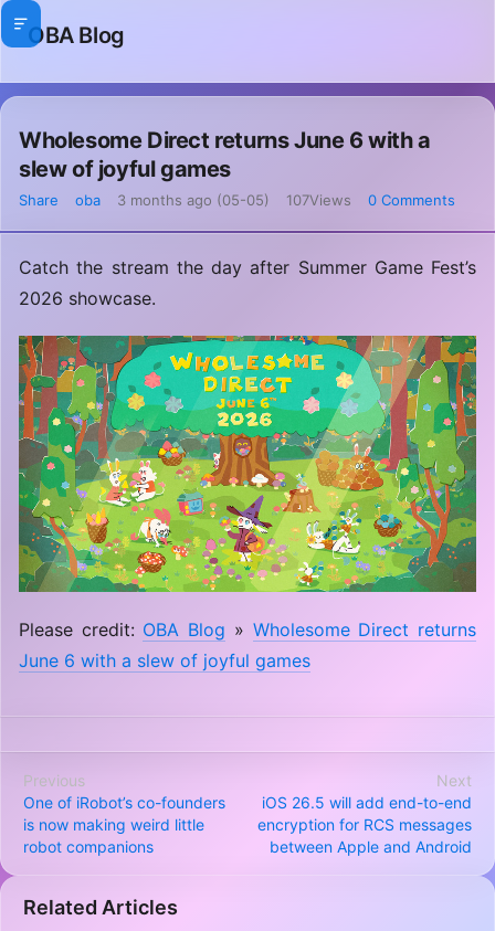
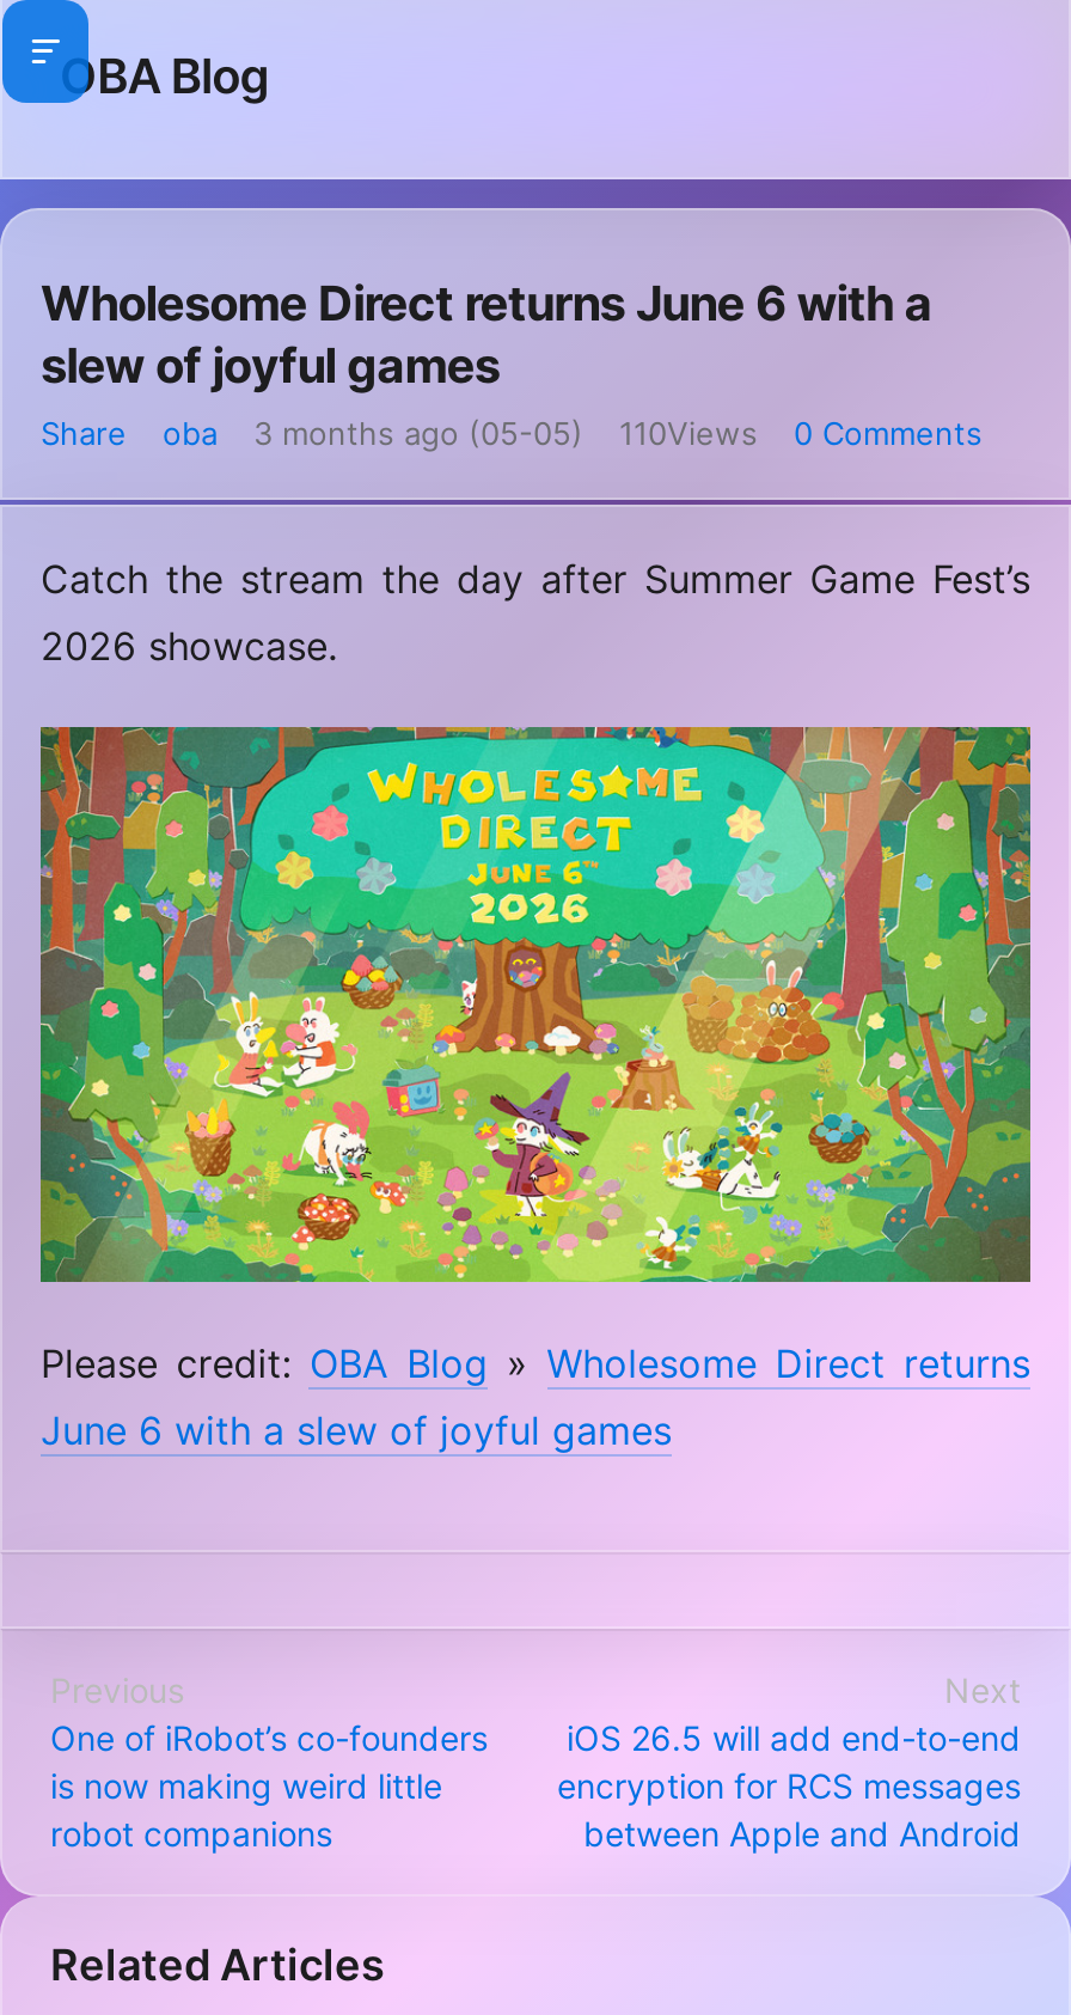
[19,191,455,209] Share oba 3 months ago (05-05) 107Views 0 Comments -> [41,414,983,452] Share oba 3 months ago (05-05) 110Views 0 Comments

